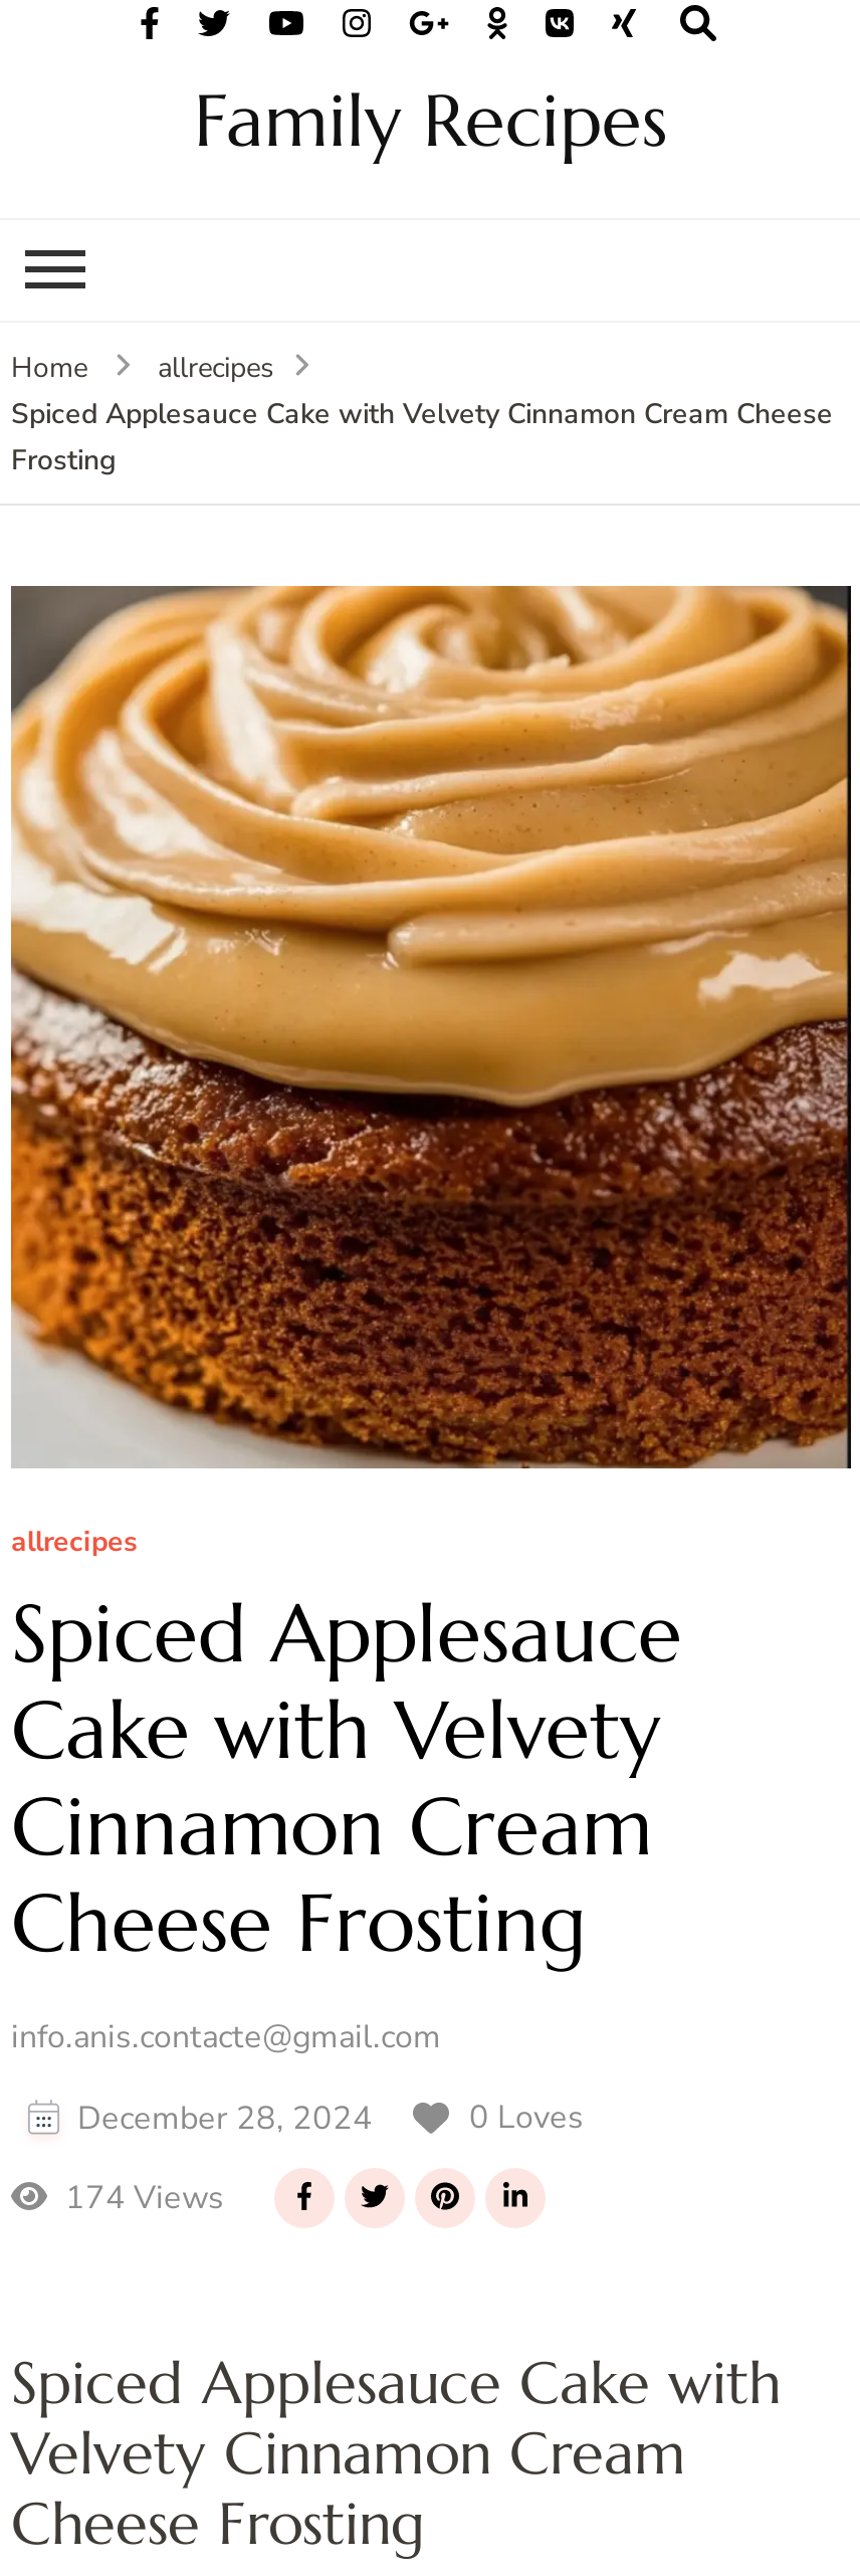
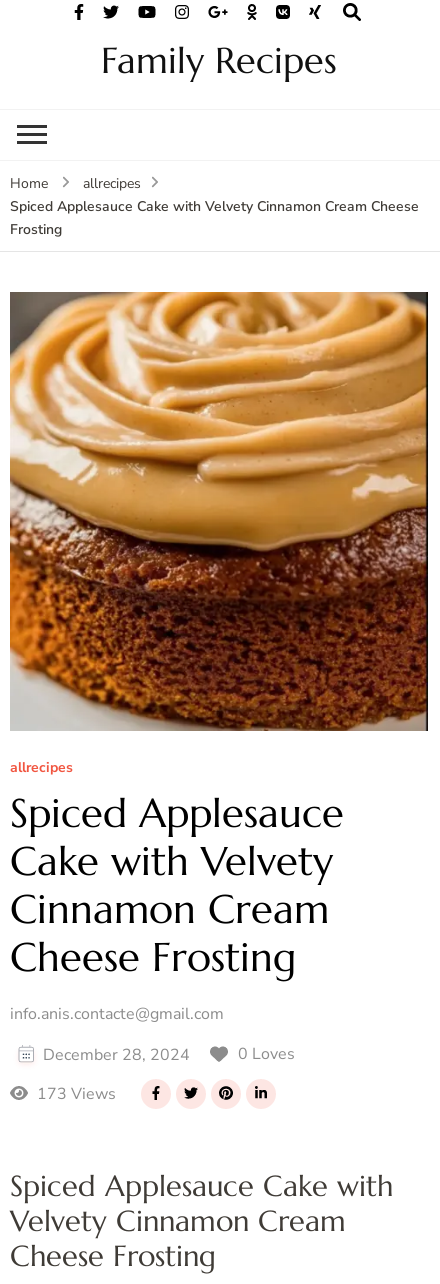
[57,2176,224,2220] 174 Views -> [33,1083,116,1105] 173 Views

